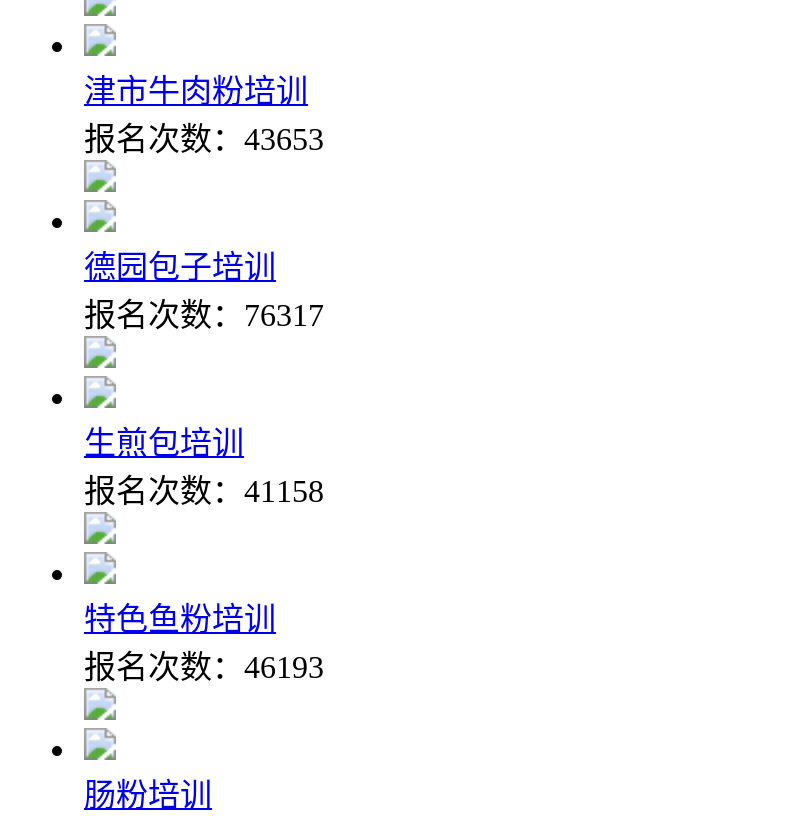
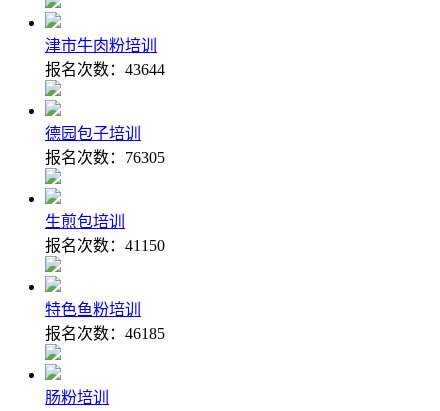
[84,122,324,156] 报名次数：43653 -> [45,61,165,78] 报名次数：43644
[84,298,324,332] 报名次数：76317 -> [45,149,165,166] 报名次数：76305
[84,474,324,508] 报名次数：41158 -> [45,237,165,254] 报名次数：41150
[84,650,324,684] 报名次数：46193 -> [45,325,165,342] 报名次数：46185

